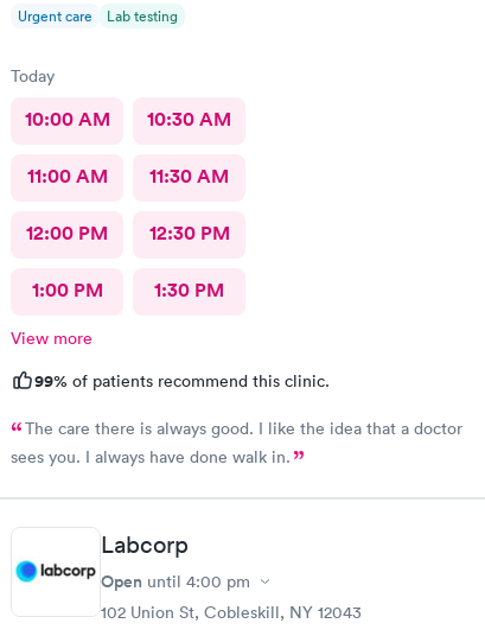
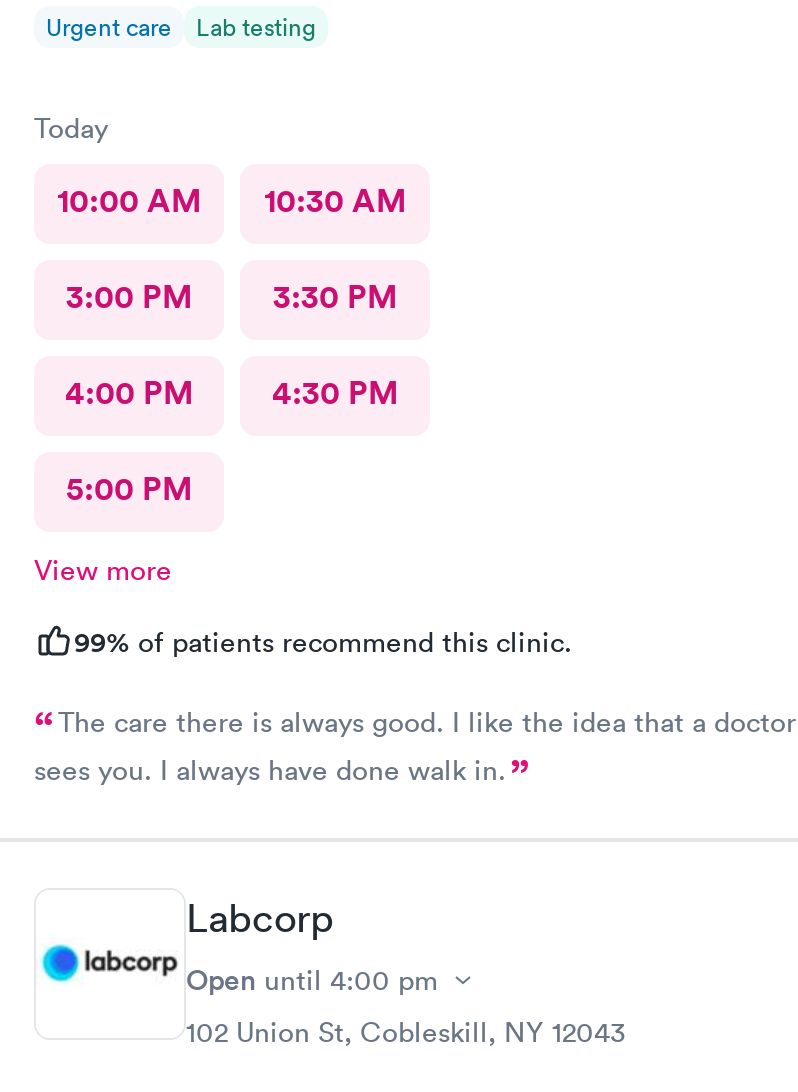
[27,163,229,188] 11:00 AM | 11:30 AM -> [66,275,397,317] 3:00 PM | 3:30 PM
[26,220,229,245] 12:00 PM | 12:30 PM -> [65,371,398,413] 4:00 PM | 4:30 PM
[31,277,224,302] 1:00 PM | 1:30 PM -> [66,467,192,509] 5:00 PM

